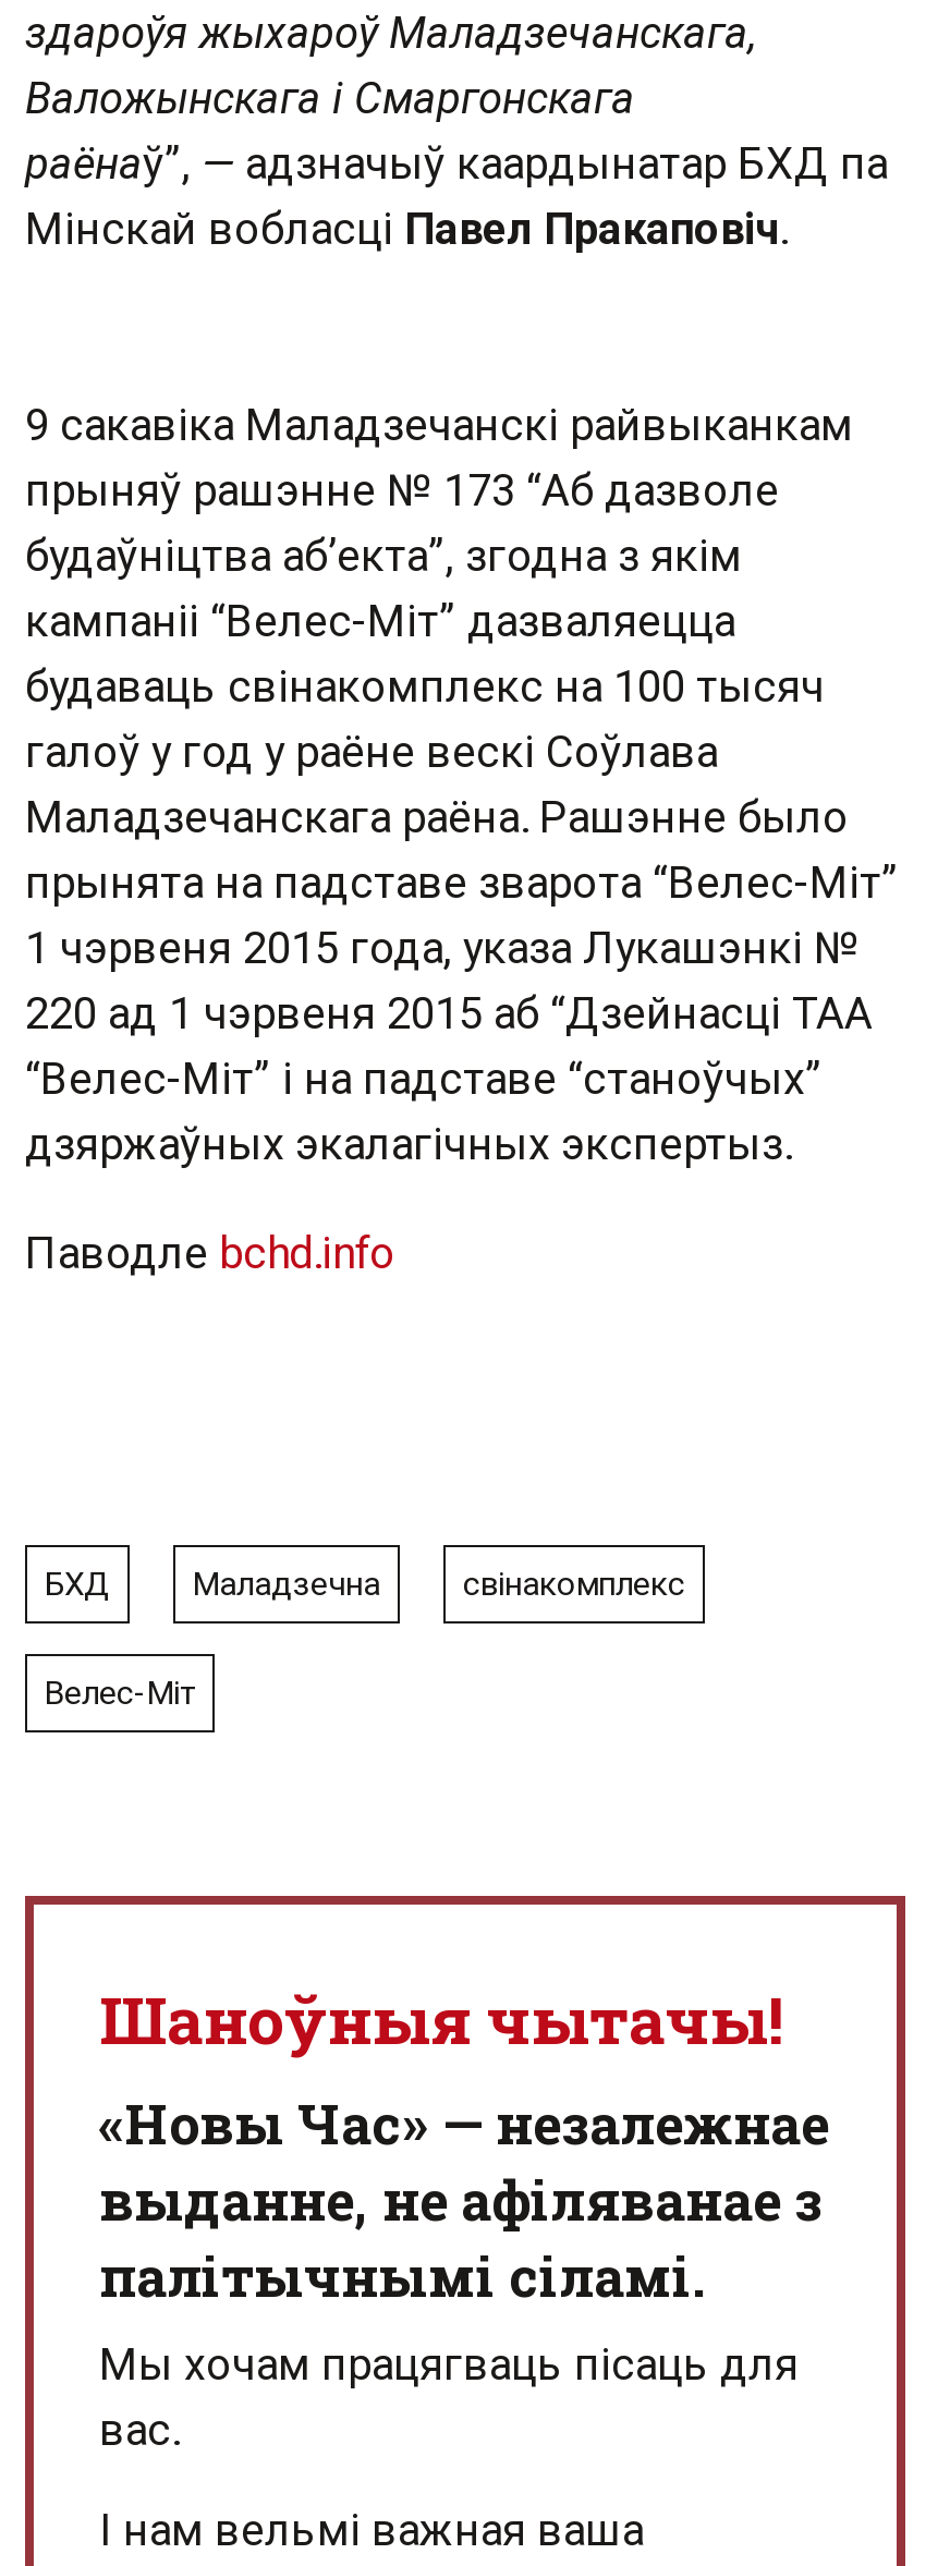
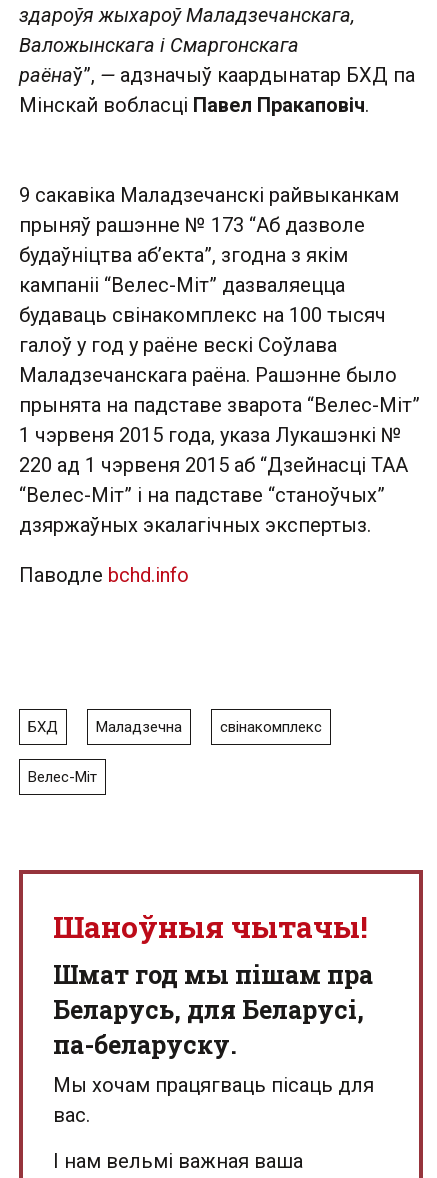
[99,2088,829,2312] «Новы Час» — незалежнае | выданне, не афіляванае з | палітычнымі сіламі. -> [53,958,373,1061] Шмат год мы пішам пра | Беларусь, для Беларусі, | па-беларуску.

